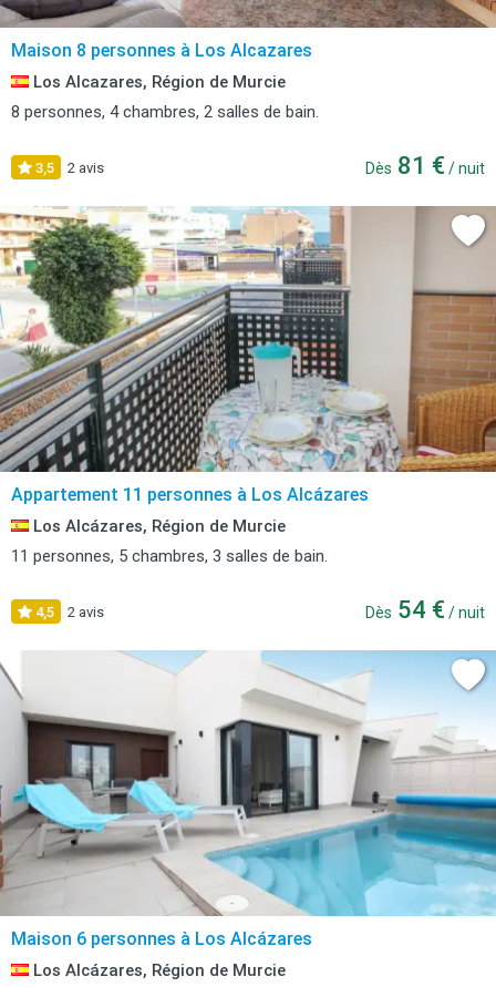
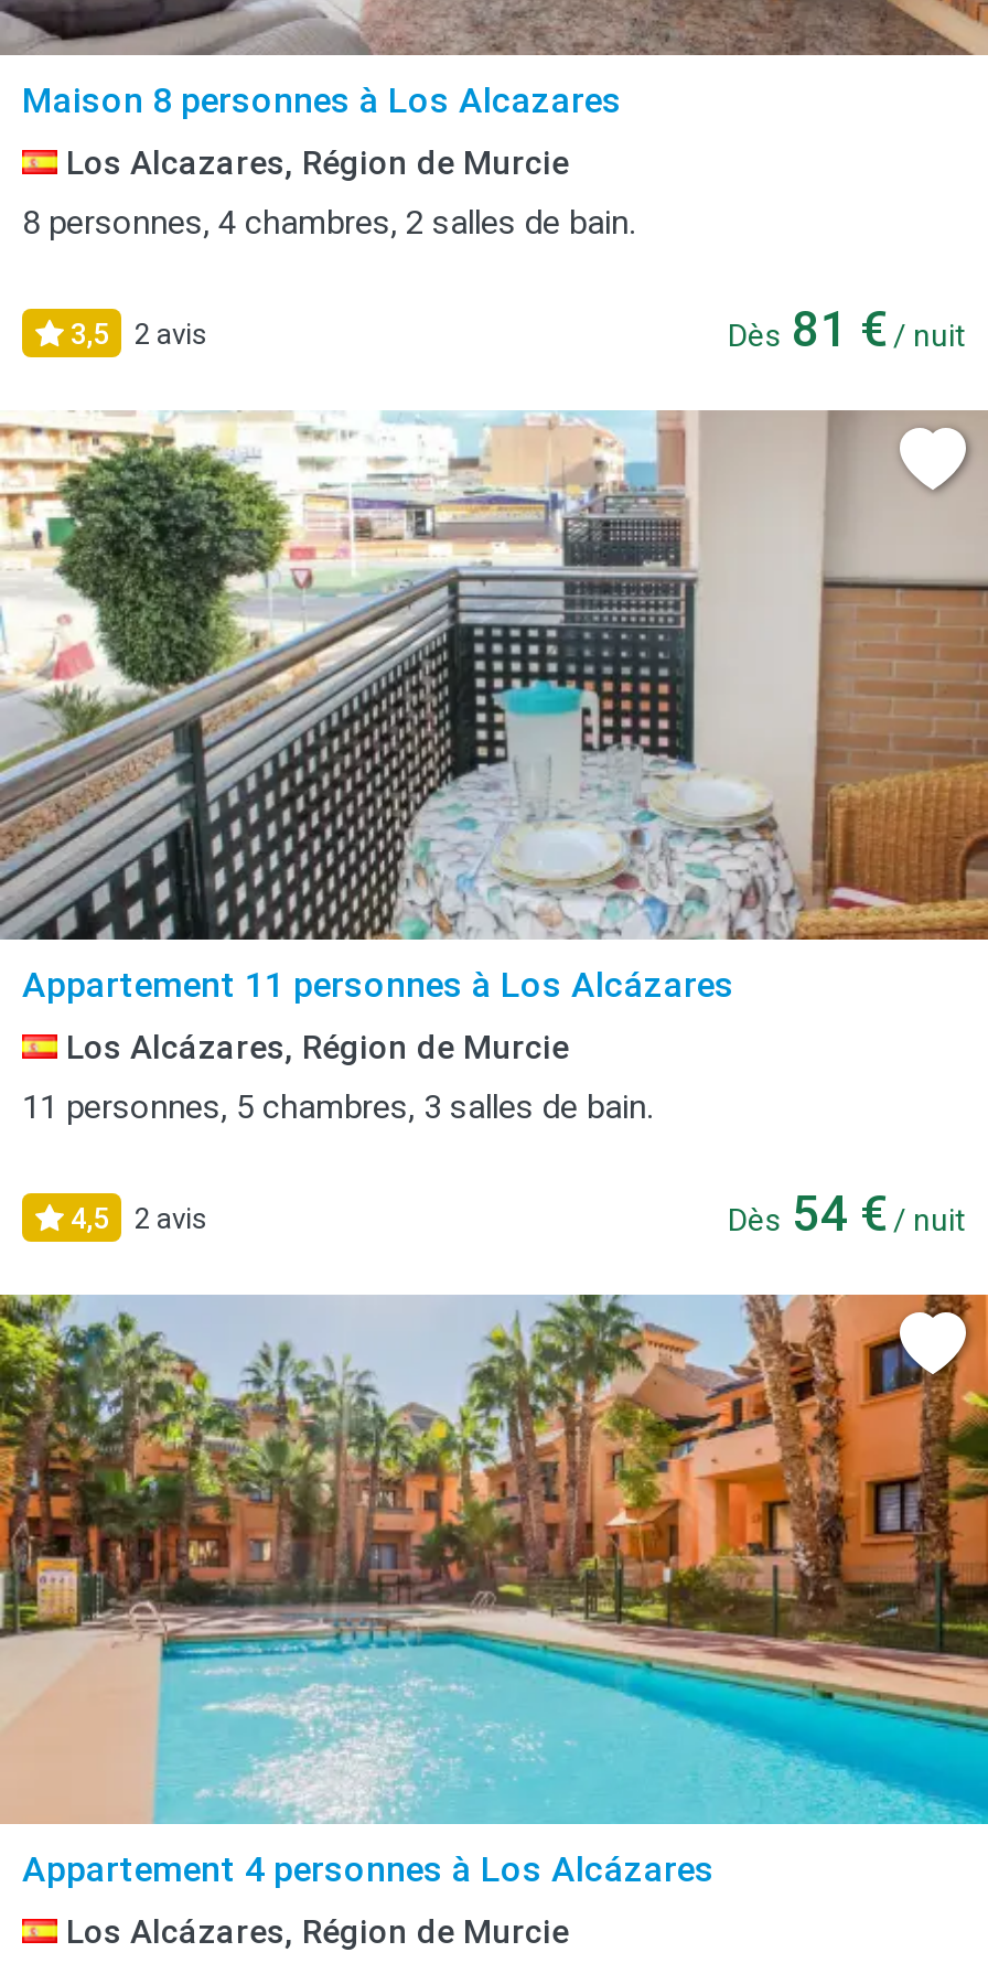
[3,649,493,949] [image] | Maison 6 personnes à Los Alcázares -> [7,1292,981,1890] [image] | Appartement 4 personnes à Los Alcázares

